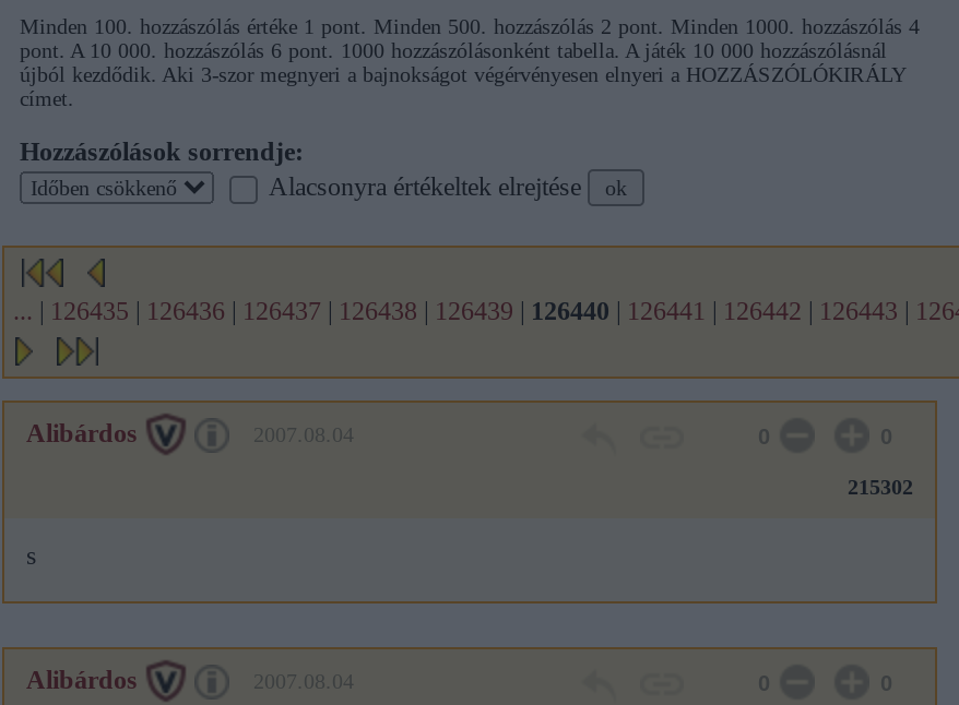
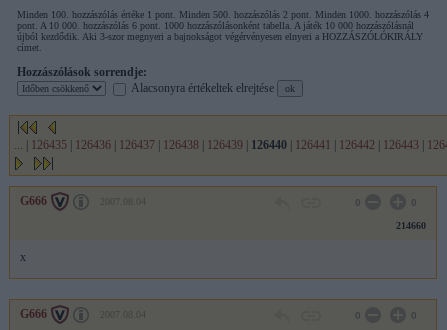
[26,418,138,449] Alibárdos -> [20,194,47,208] G666
[848,475,913,499] 215302 -> [396,220,426,231] 214660
[26,540,37,571] s -> [20,250,26,264] x
[26,665,138,695] Alibárdos -> [20,307,47,321] G666

